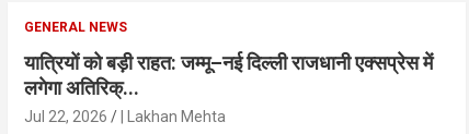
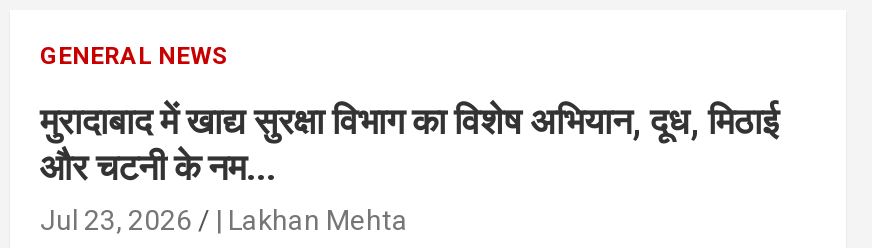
[24,51,433,125] यात्रियों को बड़ी राहत: जम्मू–नई दिल्ली राजधानी एक्सप्रेस में | लगेगा अतिरिक्... | Jul 22, 2026 -> [40,100,778,236] मुरादाबाद में खाद्य सुरक्षा विभाग का विशेष अभियान, दूध, मिठाई | और चटनी के नम... | Jul 23, 2026

